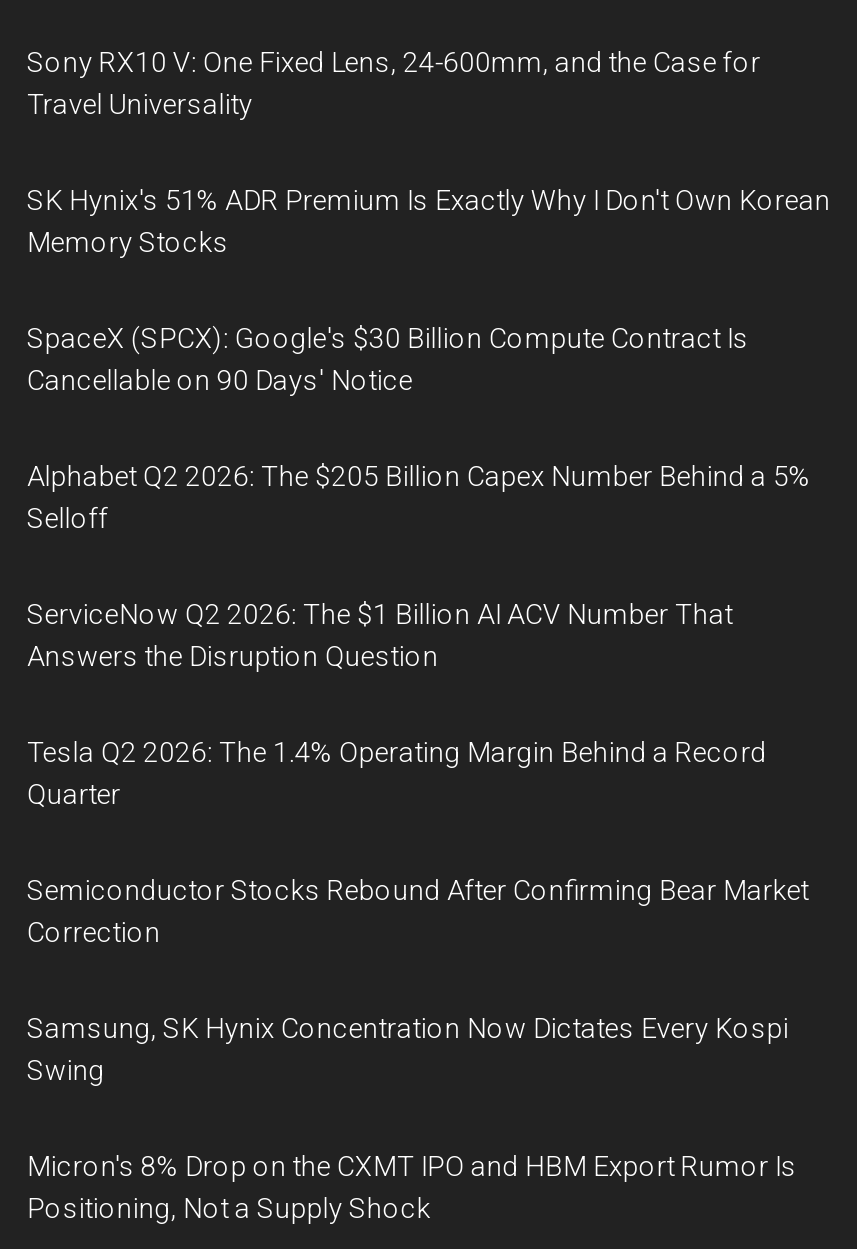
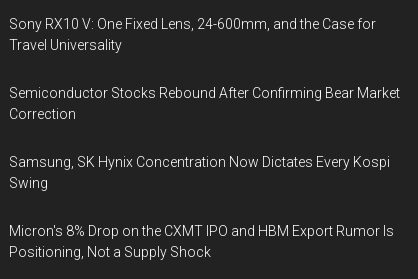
[27,184,831,810] SK Hynix's 51% ADR Premium Is Exactly Why I Don't Own Korean | Memory Stocks | SpaceX (SPCX): Google's $30 Billion Compute Contract Is | Cancellable on 90 Days' Notice | Alphabet Q2 2026: The $205 Billion Capex Number Behind a 5% | Selloff | ServiceNow Q2 2026: The $1 Billion AI ACV Number That | Answers the Disruption Question | Tesla Q2 2026: The 1.4% Operating Margin Behind a Record | Quarter -> none

